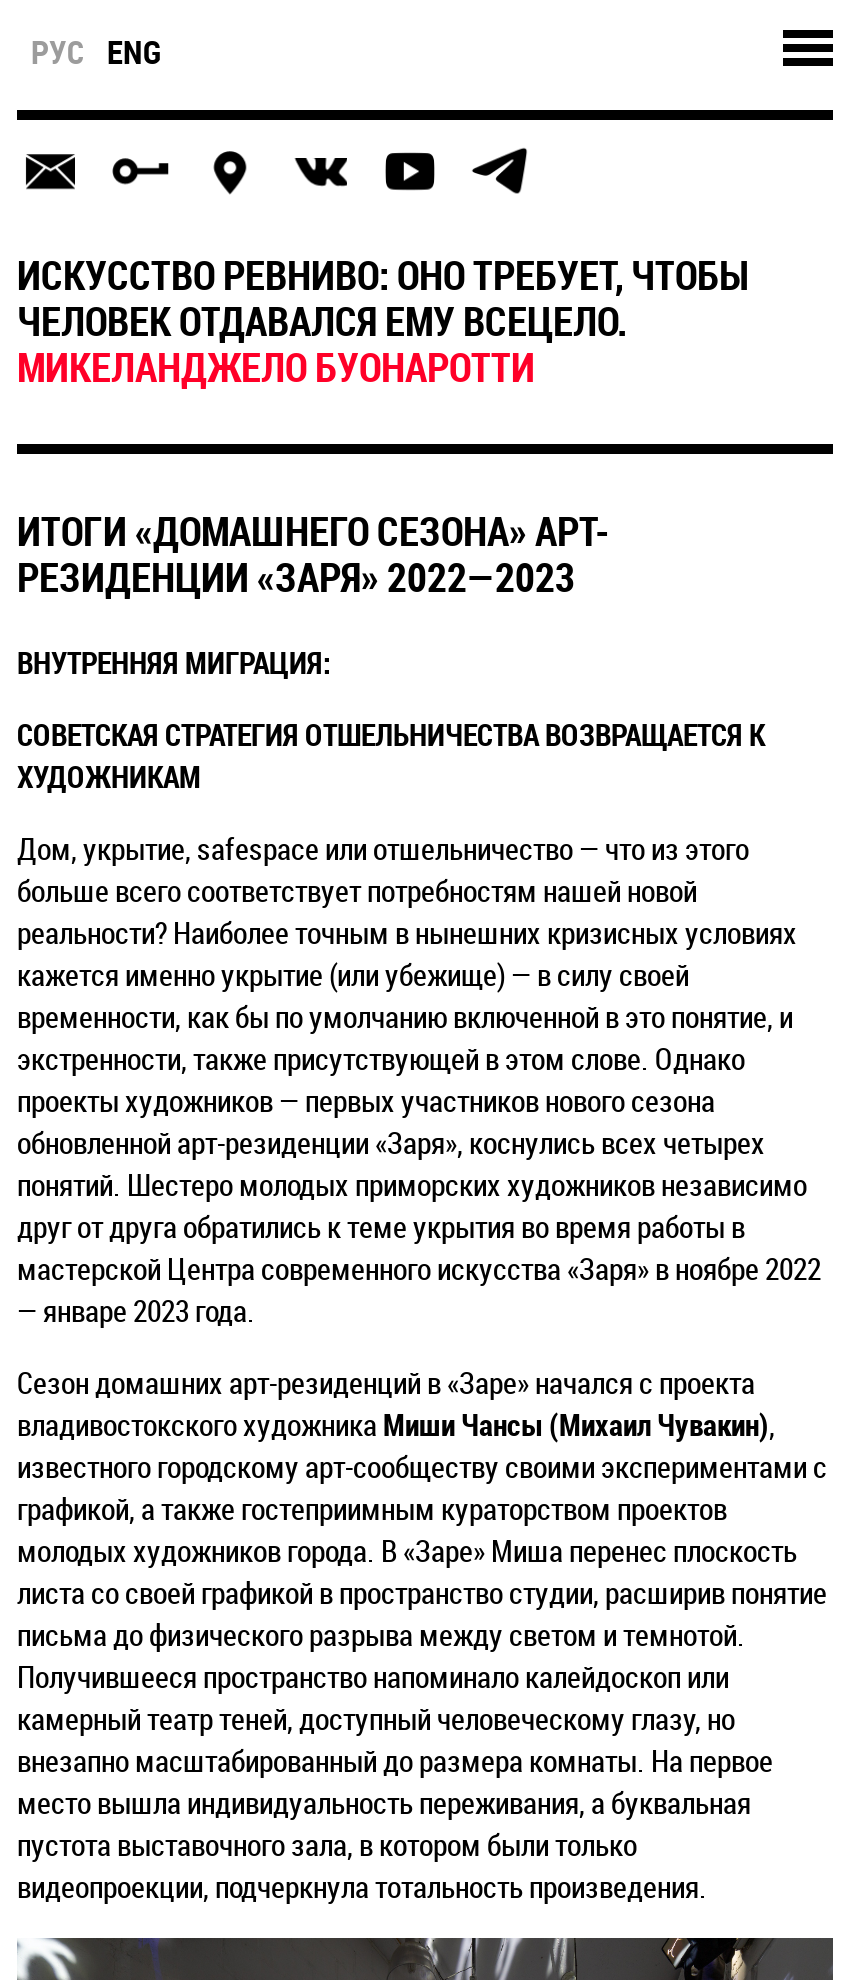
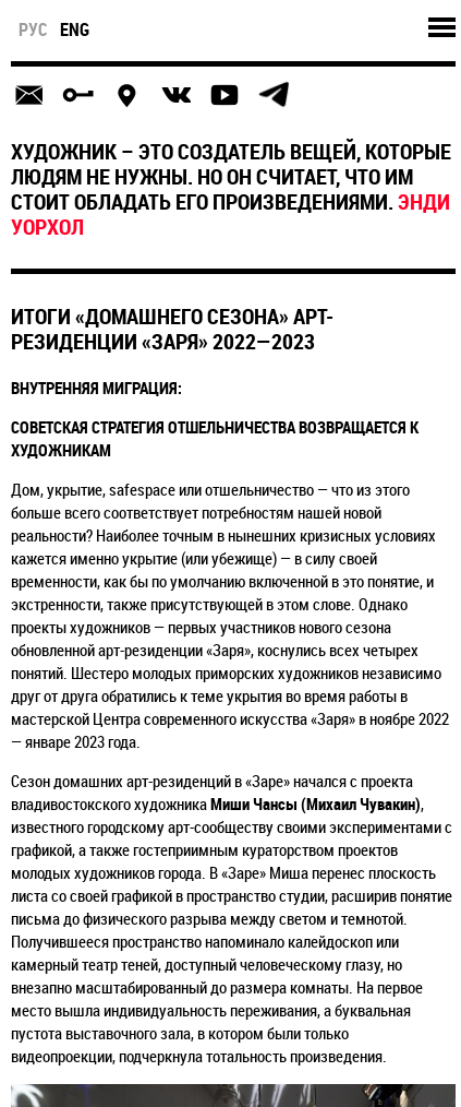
[17,248,749,394] ИСКУССТВО РЕВНИВО: ОНО ТРЕБУЕТ, ЧТОБЫ | ЧЕЛОВЕК ОТДАВАЛСЯ ЕМУ ВСЕЦЕЛО. | МИКЕЛАНДЖЕЛО БУОНАРОТТИ -> [11,136,451,241] ХУДОЖНИК – ЭТО СОЗДАТЕЛЬ ВЕЩЕЙ, КОТОРЫЕ | ЛЮДЯМ НЕ НУЖНЫ. НО ОН СЧИТАЕТ, ЧТО ИМ | СТОИТ ОБЛАДАТЬ ЕГО ПРОИЗВЕДЕНИЯМИ. ЭНДИ | УОРХОЛ

